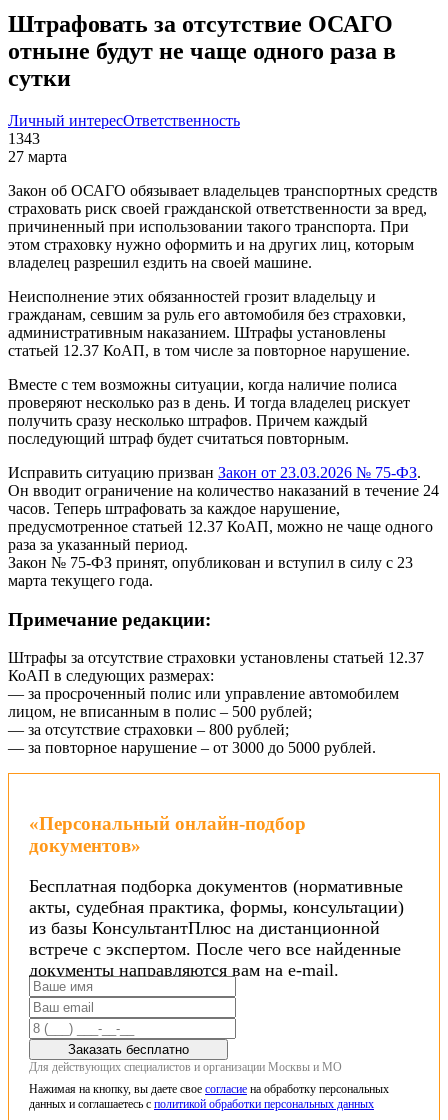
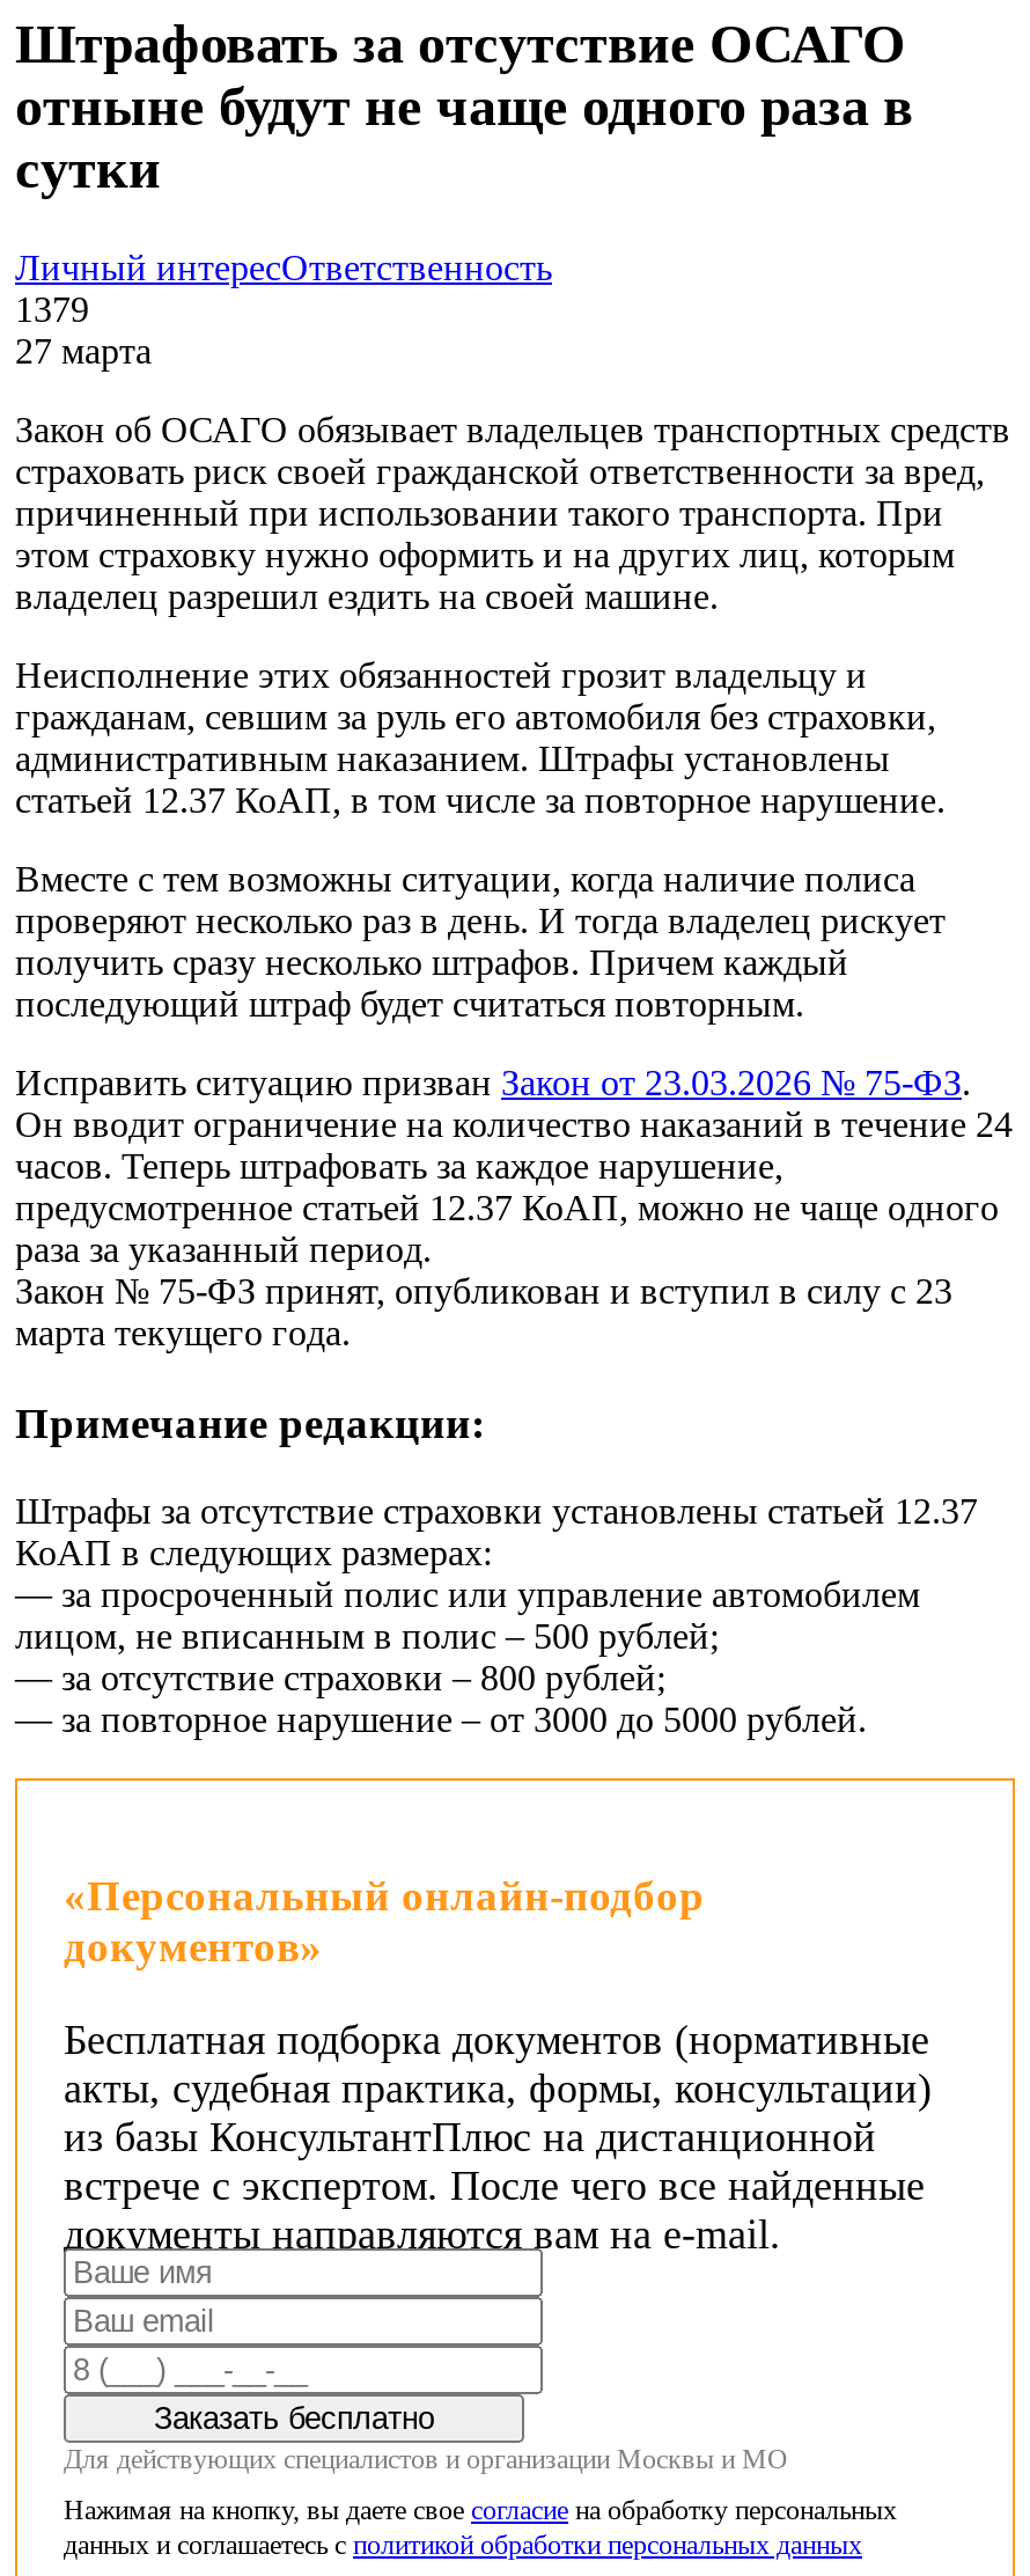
[8,130,40,147] 1343 -> [15,289,89,328] 1379

